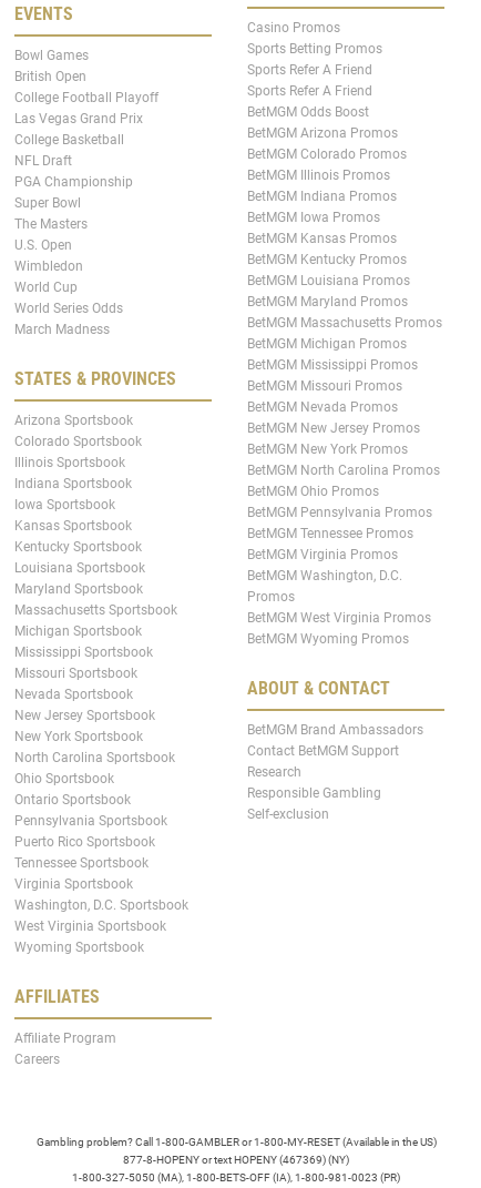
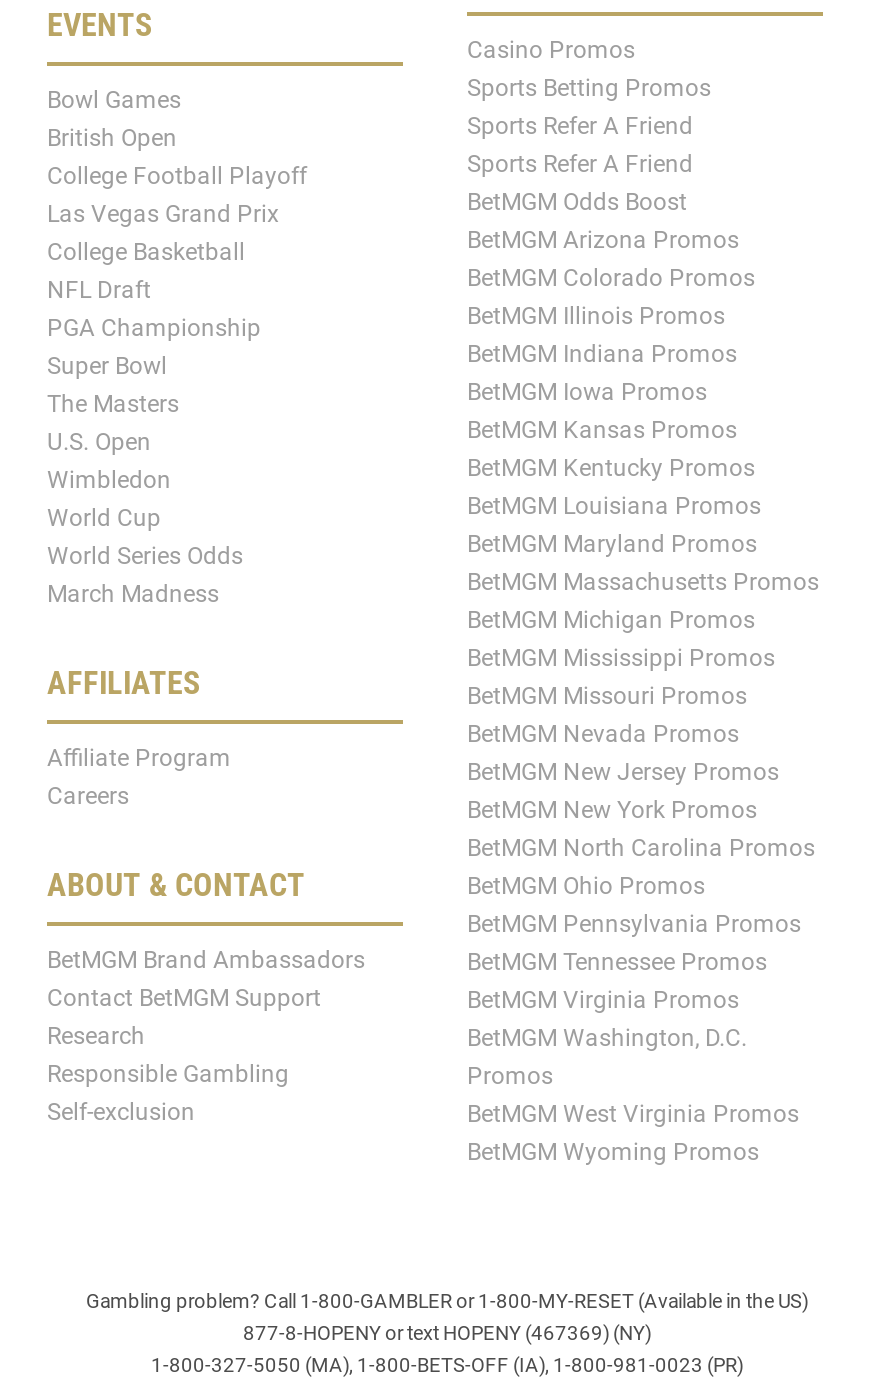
[14,369,188,956] STATES & PROVINCES | Arizona Sportsbook | Colorado Sportsbook | Illinois Sportsbook | Indiana Sportsbook | Iowa Sportsbook | Kansas Sportsbook | Kentucky Sportsbook | Louisiana Sportsbook | Maryland Sportsbook | Massachusetts Sportsbook | Michigan Sportsbook | Mississippi Sportsbook | Missouri Sportsbook | Nevada Sportsbook | New Jersey Sportsbook | New York Sportsbook | North Carolina Sportsbook | Ohio Sportsbook | Ontario Sportsbook | Pennsylvania Sportsbook | Puerto Rico Sportsbook | Tennessee Sportsbook | Virginia Sportsbook | Washington, D.C. Sportsbook | West Virginia Sportsbook | Wyoming Sportsbook -> none
moved [247,678,423,822] -> [47,867,365,1127]: ABOUT & CONTACT | BetMGM Brand Ambassadors | Contact BetMGM Support | Research | Responsible Gambling | Self-exclusion
moved [14,987,116,1068] -> [47,665,231,811]: AFFILIATES | Affiliate Program | Careers

